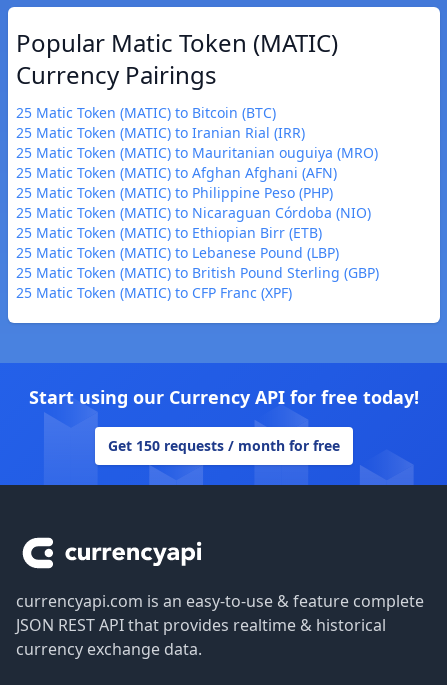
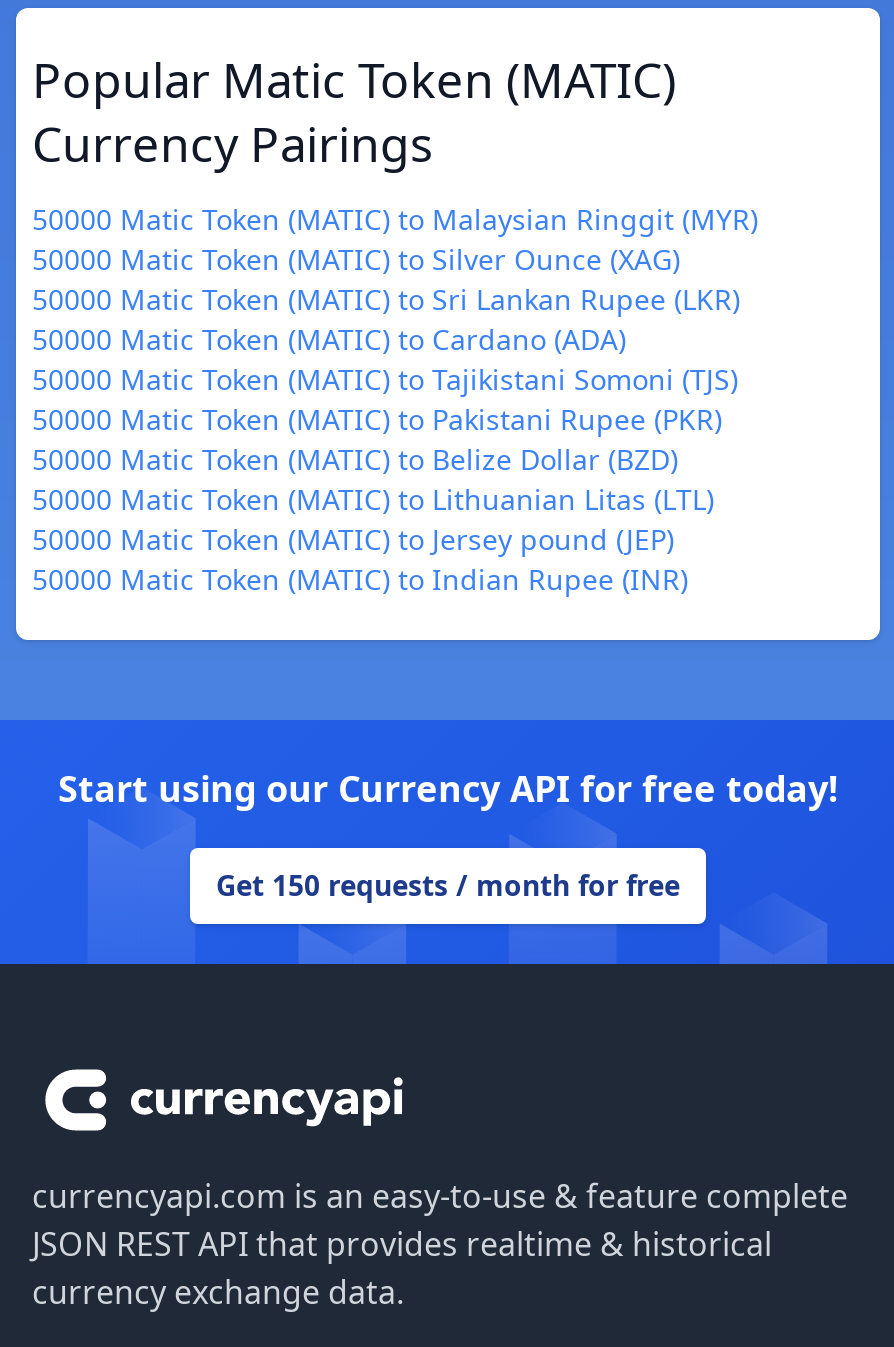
[16,103,379,302] 25 Matic Token (MATIC) to Bitcoin (BTC) | 25 Matic Token (MATIC) to Iranian Rial (IRR) | 25 Matic Token (MATIC) to Mauritanian ouguiya (MRO) | 25 Matic Token (MATIC) to Afghan Afghani (AFN) | 25 Matic Token (MATIC) to Philippine Peso (PHP) | 25 Matic Token (MATIC) to Nicaraguan Córdoba (NIO) | 25 Matic Token (MATIC) to Ethiopian Birr (ETB) | 25 Matic Token (MATIC) to Lebanese Pound (LBP) | 25 Matic Token (MATIC) to British Pound Sterling (GBP) | 25 Matic Token (MATIC) to CFP Franc (XPF) -> [32,200,758,598] 50000 Matic Token (MATIC) to Malaysian Ringgit (MYR) | 50000 Matic Token (MATIC) to Silver Ounce (XAG) | 50000 Matic Token (MATIC) to Sri Lankan Rupee (LKR) | 50000 Matic Token (MATIC) to Cardano (ADA) | 50000 Matic Token (MATIC) to Tajikistani Somoni (TJS) | 50000 Matic Token (MATIC) to Pakistani Rupee (PKR) | 50000 Matic Token (MATIC) to Belize Dollar (BZD) | 50000 Matic Token (MATIC) to Lithuanian Litas (LTL) | 50000 Matic Token (MATIC) to Jersey pound (JEP) | 50000 Matic Token (MATIC) to Indian Rupee (INR)

